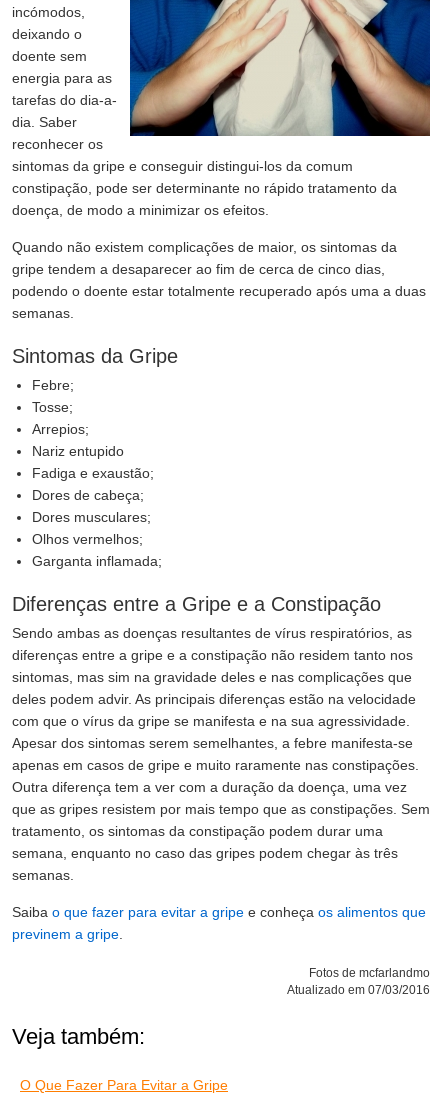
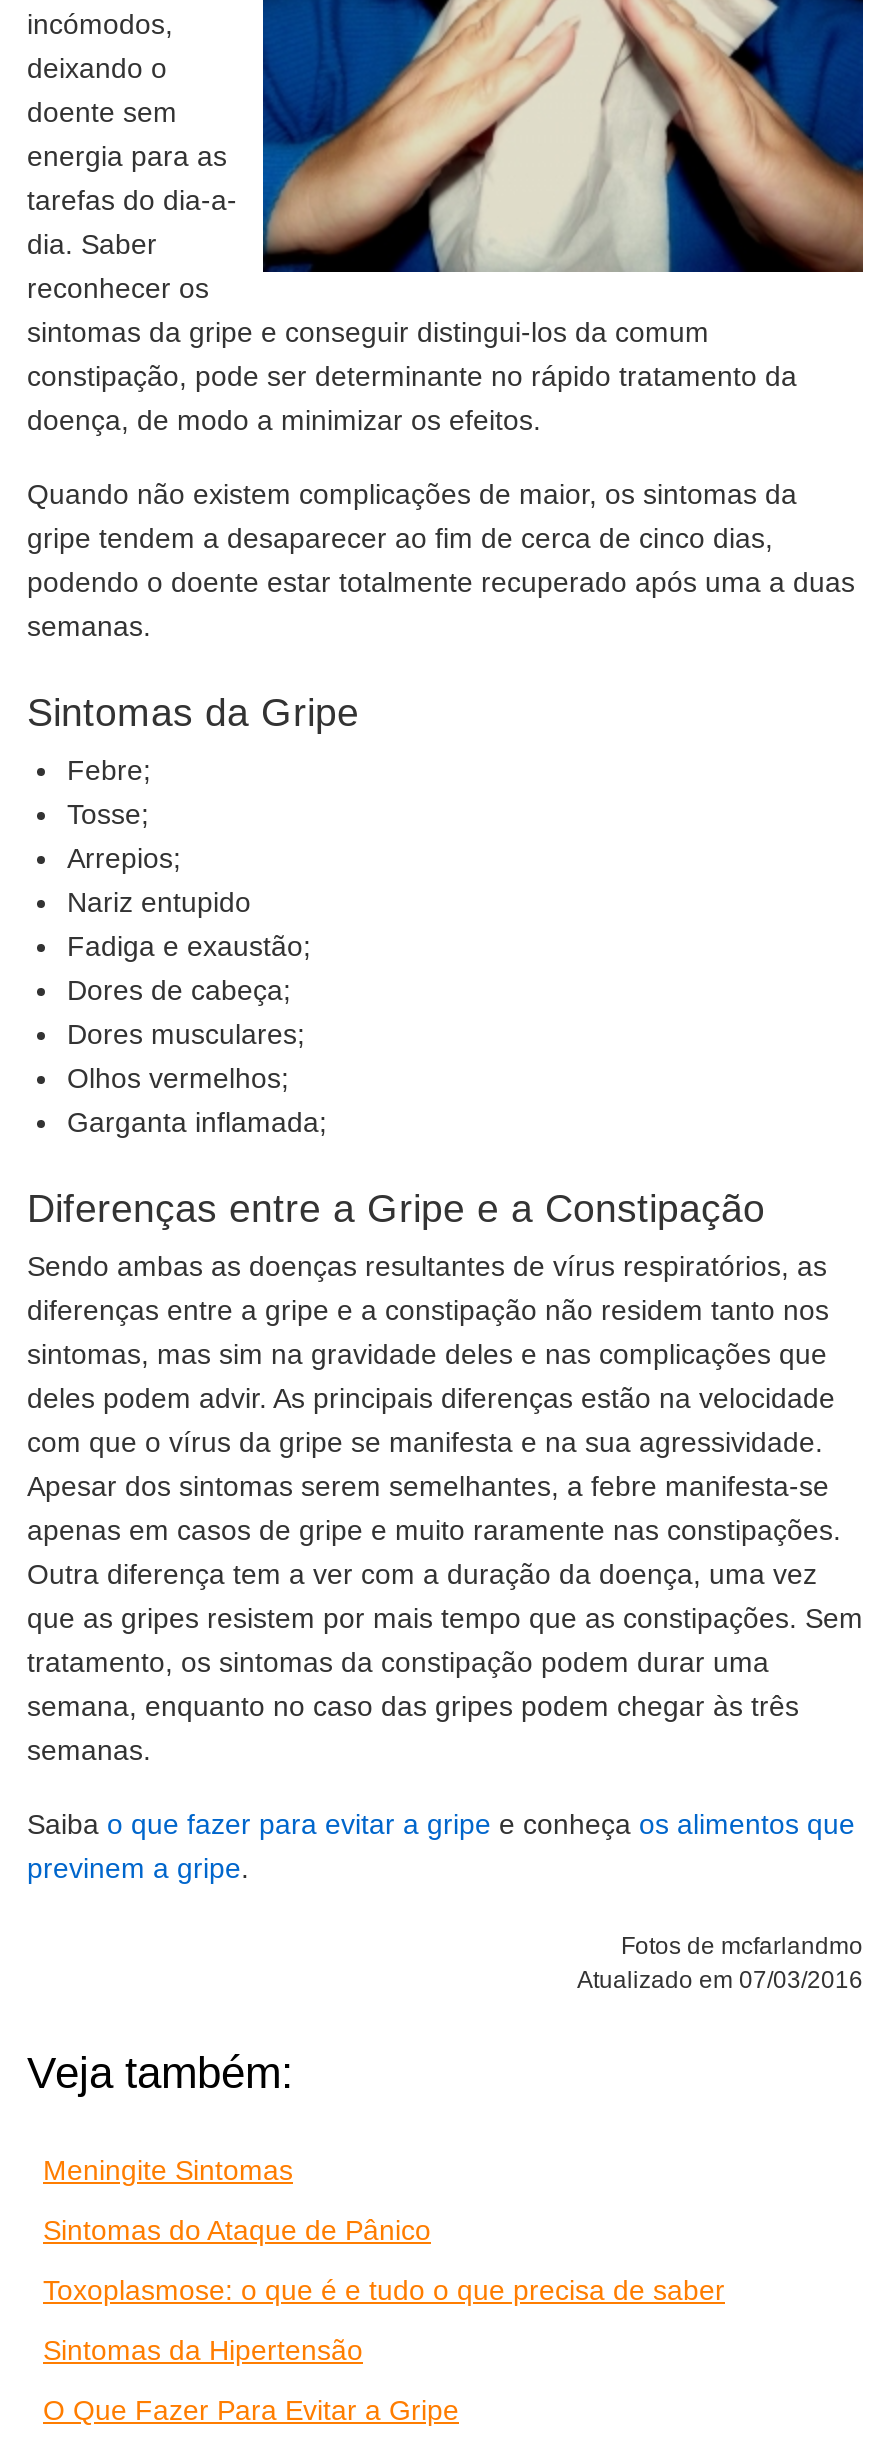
none -> [43,2154,725,2366] Meningite Sintomas | Sintomas do Ataque de Pânico | Toxoplasmose: o que é e tudo o que precisa de saber | Sintomas da Hipertensão

